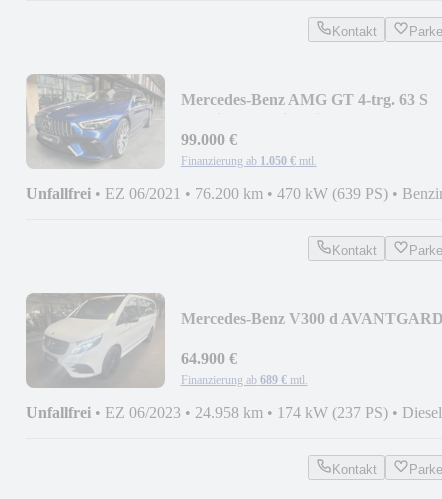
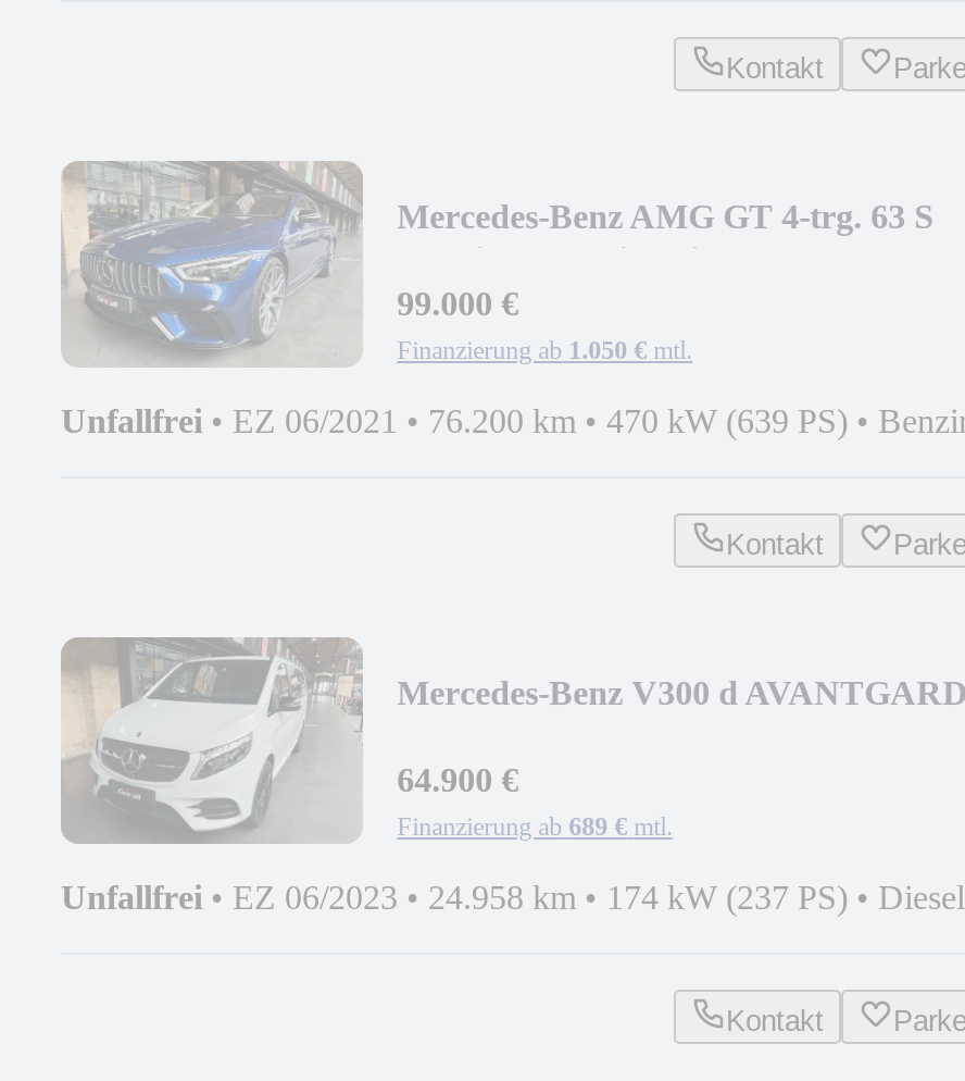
[25,293,165,387] [image] -> [61,637,363,844] [image]

